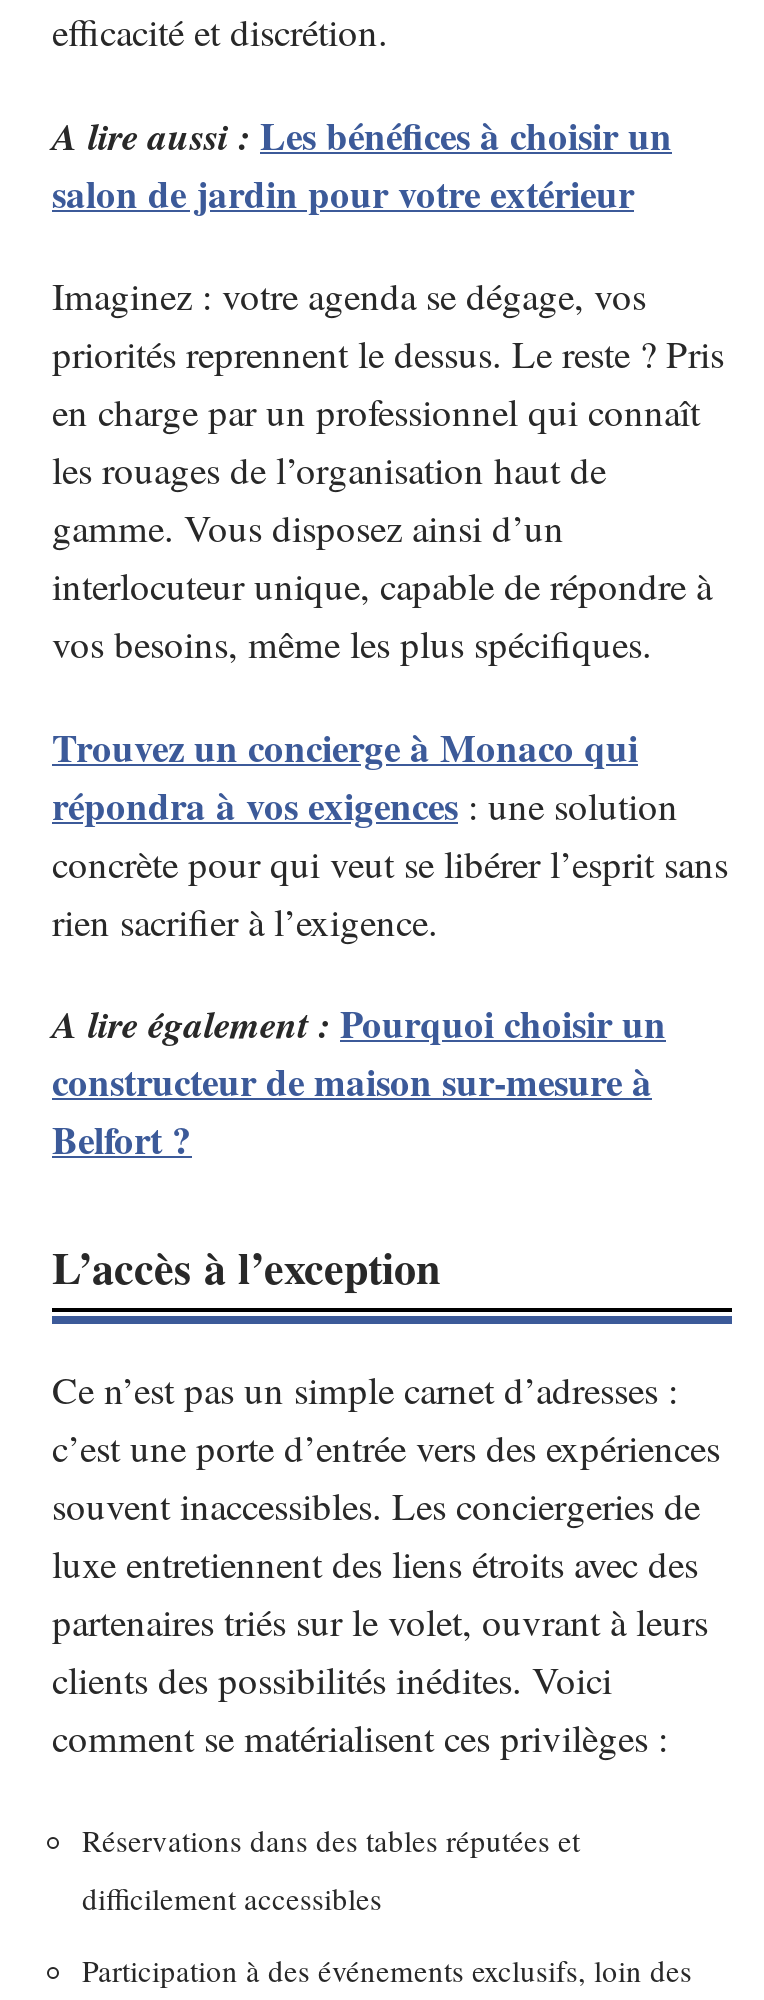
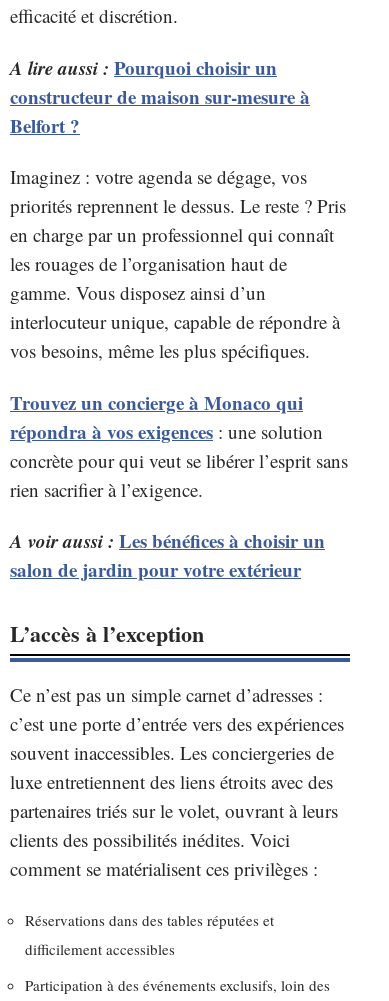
[52,107,672,161] A lire aussi : Les bénéfices à choisir un -> [10,53,277,80] A lire aussi : Pourquoi choisir un
moved [52,165,634,219] -> [10,556,301,583]: salon de jardin pour votre extérieur
moved [52,270,728,945] -> [10,164,348,501]: Imaginez : votre agenda se dégage, vos | priorités reprennent le dessus. Le reste ? Pris | en charge par un professionnel qui connaît | ... | concrète pour qui veut se libérer l’esprit sans | rien sacrifier à l’exigence.
[52,996,666,1050] A lire également : Pourquoi choisir un -> [10,527,325,554] A voir aussi : Les bénéfices à choisir un
moved [52,1054,652,1166] -> [10,82,310,138]: constructeur de maison sur-mesure à | Belfort ?

